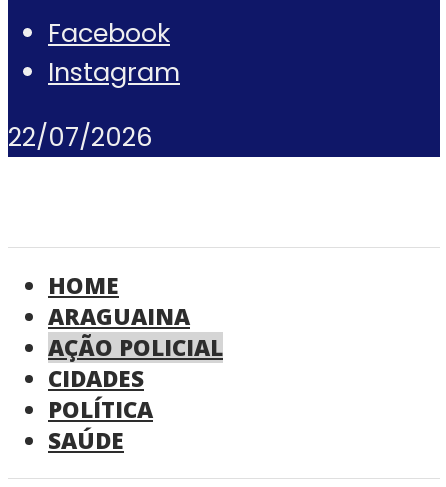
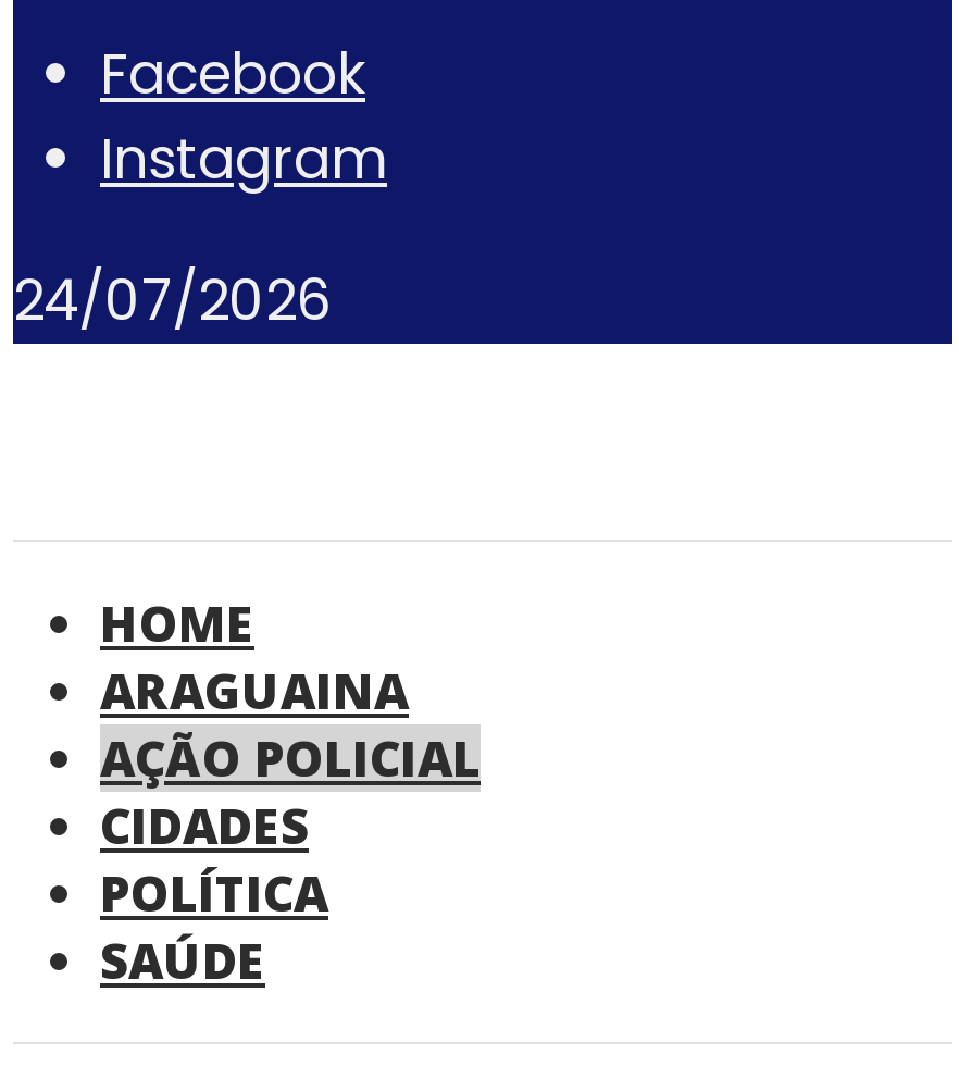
[8,119,153,155] 22/07/2026 -> [13,260,333,339] 24/07/2026

